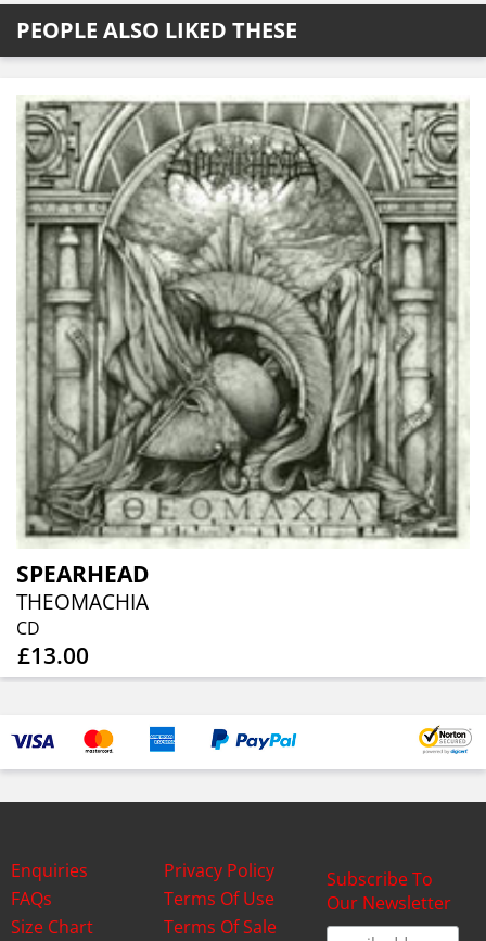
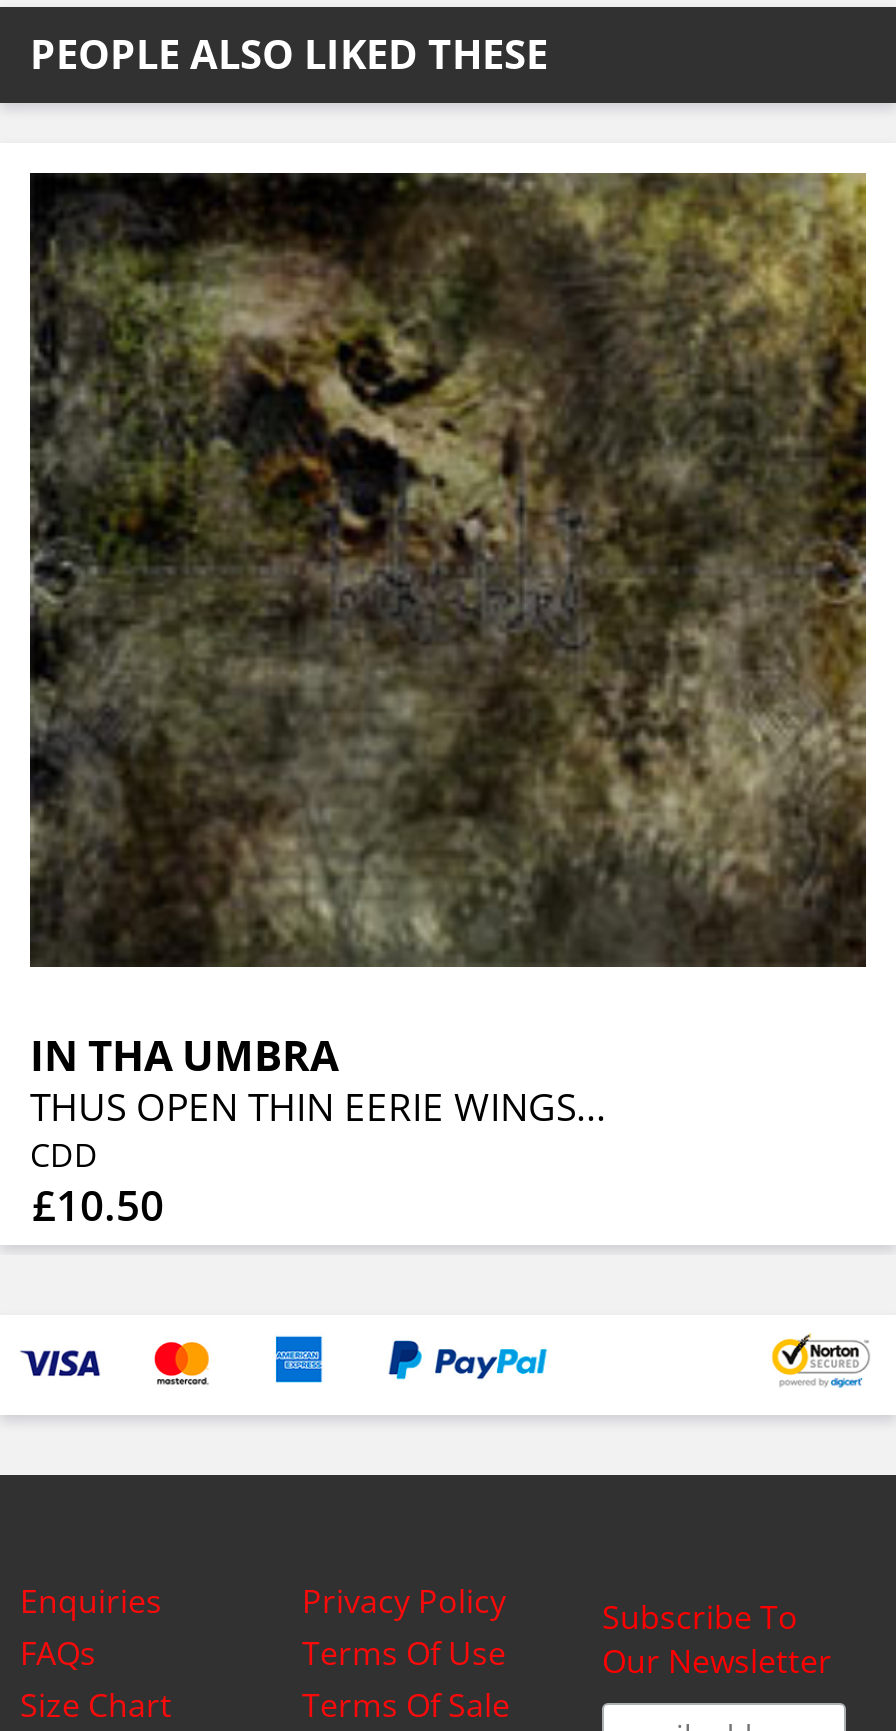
[16,95,470,670] [image] | SPEARHEAD | THEOMACHIA | CD | £13.00 -> [28,171,868,1233] [image] | IN THA UMBRA | THUS OPEN THIN EERIE WINGS... | CDD | £10.50

